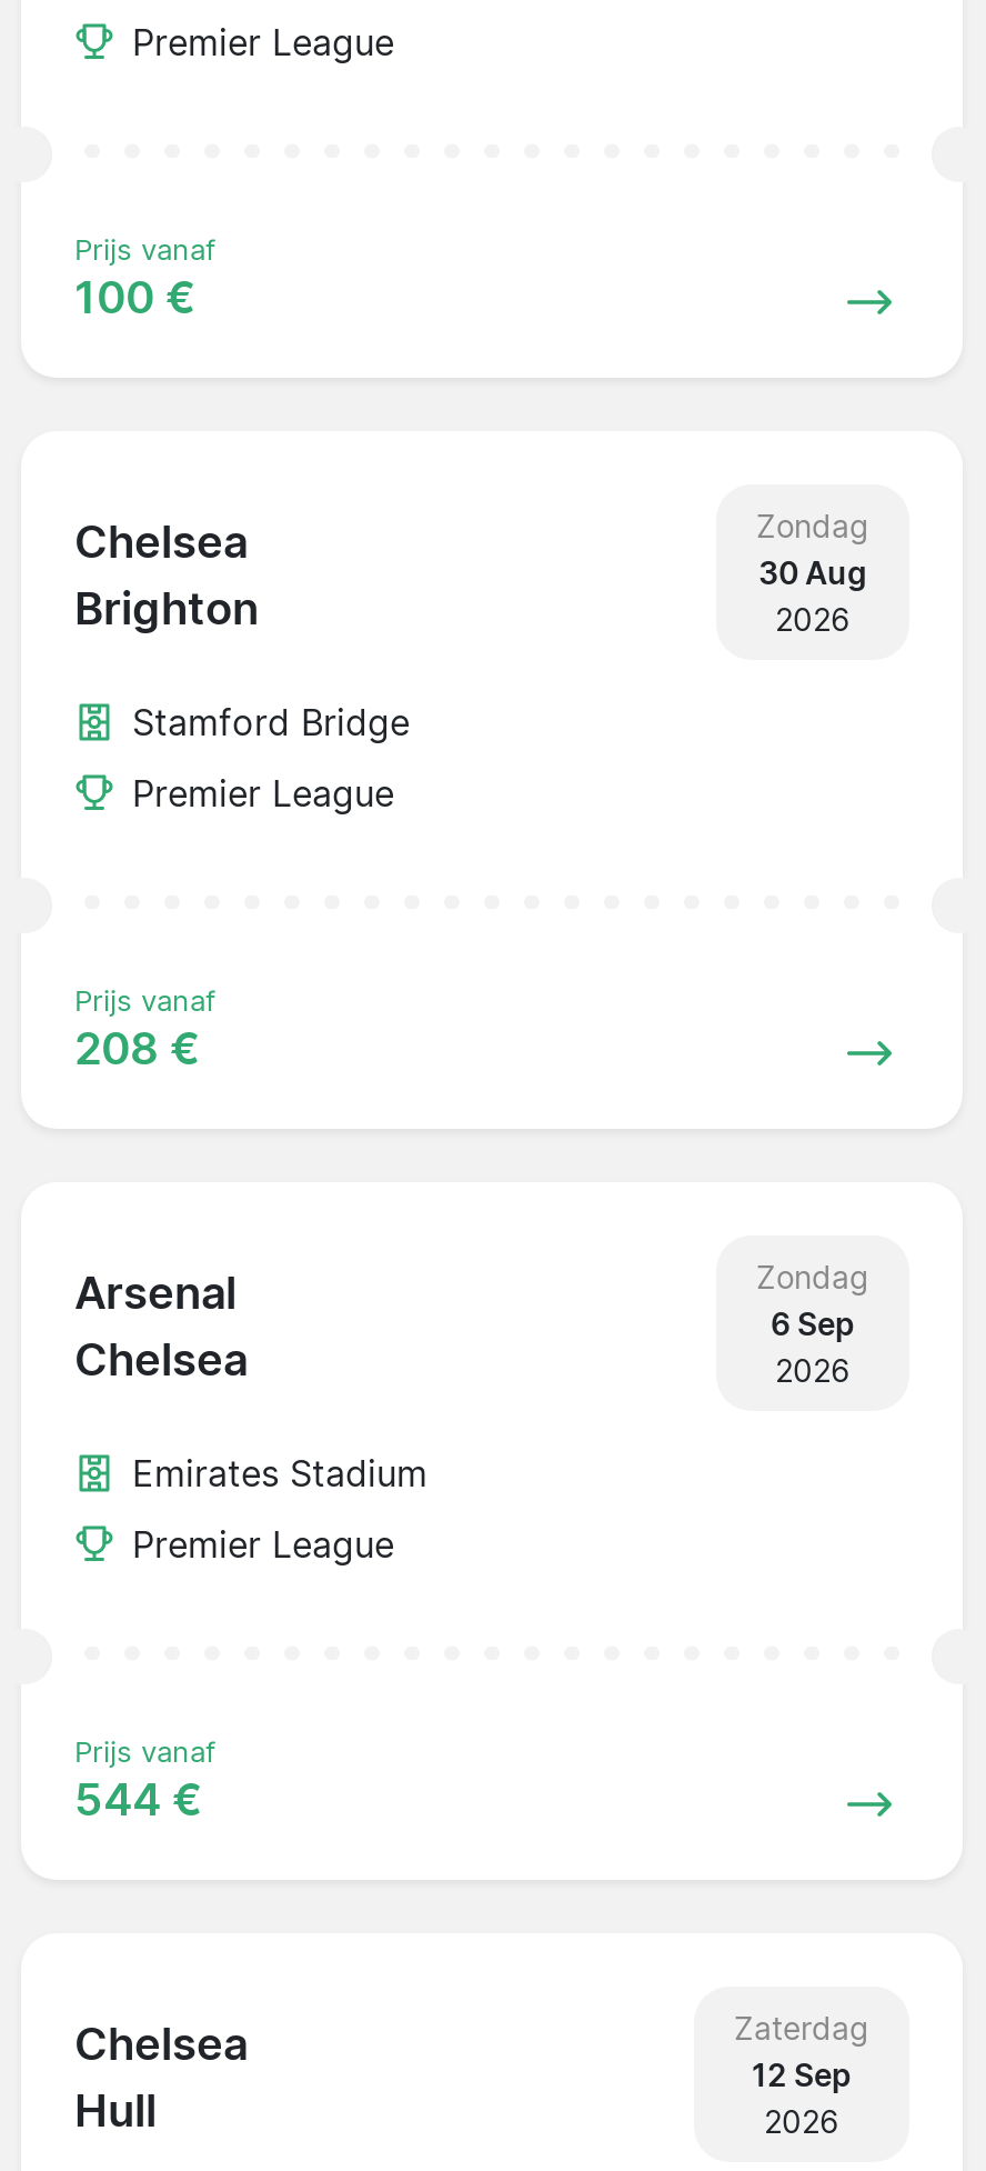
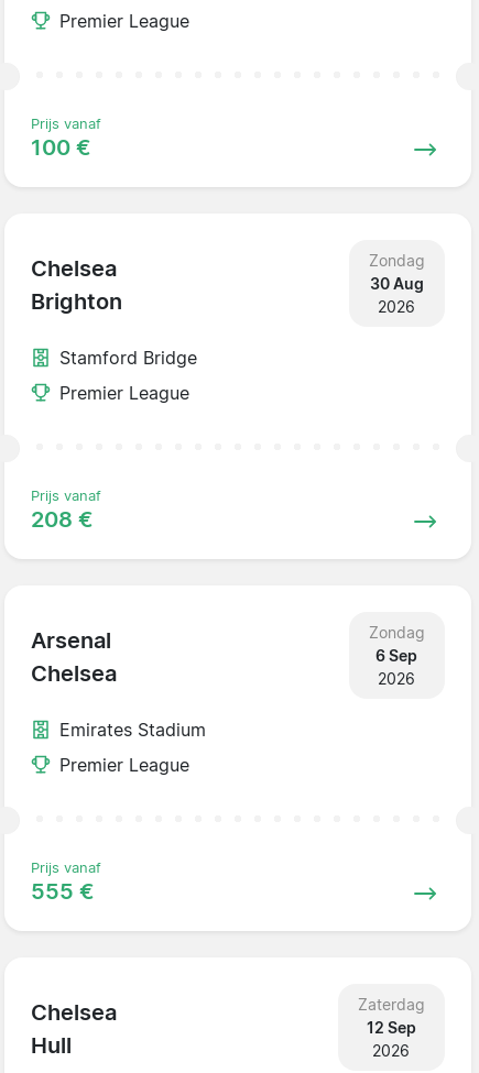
[74,1772,203,1826] 544 € -> [31,878,95,904] 555 €

